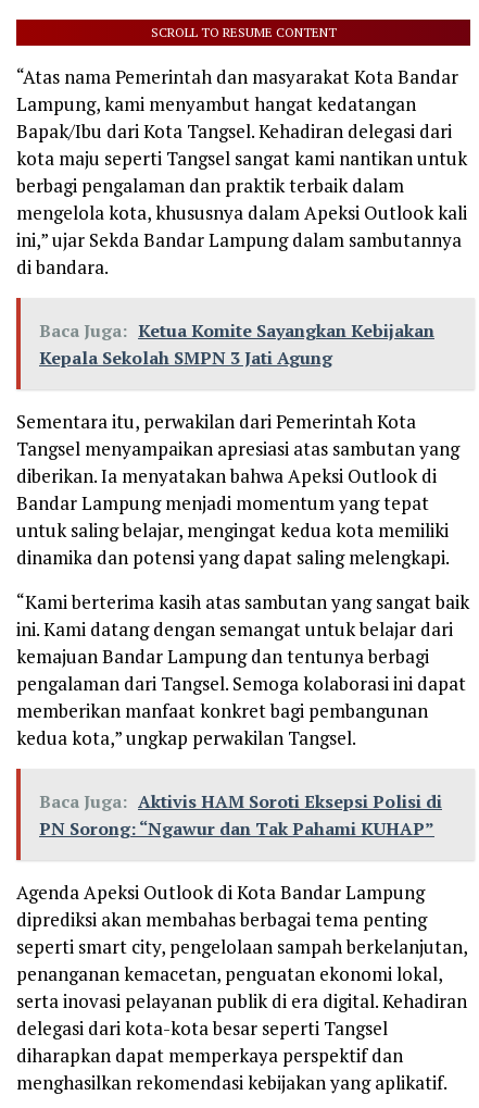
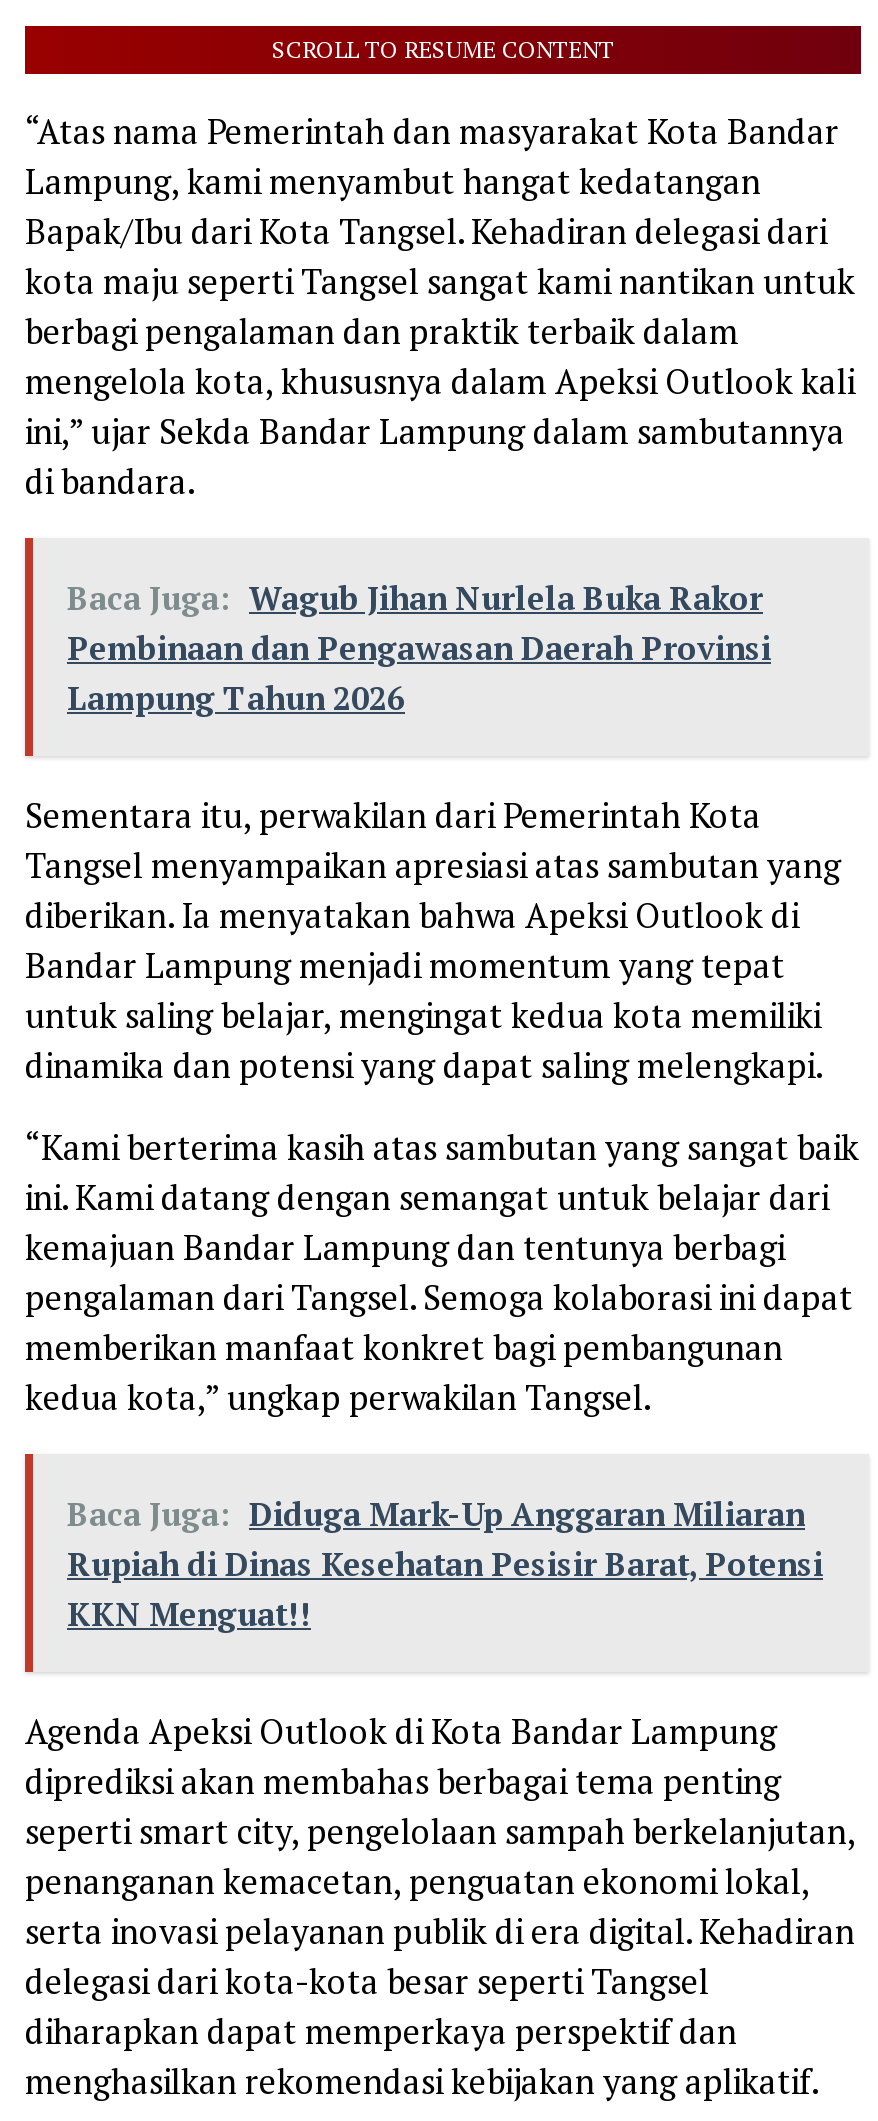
[39,318,434,370] Baca Juga: Ketua Komite Sayangkan Kebijakan | Kepala Sekolah SMPN 3 Jati Agung -> [67,576,771,720] Baca Juga: Wagub Jihan Nurlela Buka Rakor | Pembinaan dan Pengawasan Daerah Provinsi | Lampung Tahun 2026
[39,789,442,840] Baca Juga: Aktivis HAM Soroti Eksepsi Polisi di | PN Sorong: “Ngawur dan Tak Pahami KUHAP” -> [67,1492,823,1636] Baca Juga: Diduga Mark-Up Anggaran Miliaran | Rupiah di Dinas Kesehatan Pesisir Barat, Potensi | KKN Menguat!!

